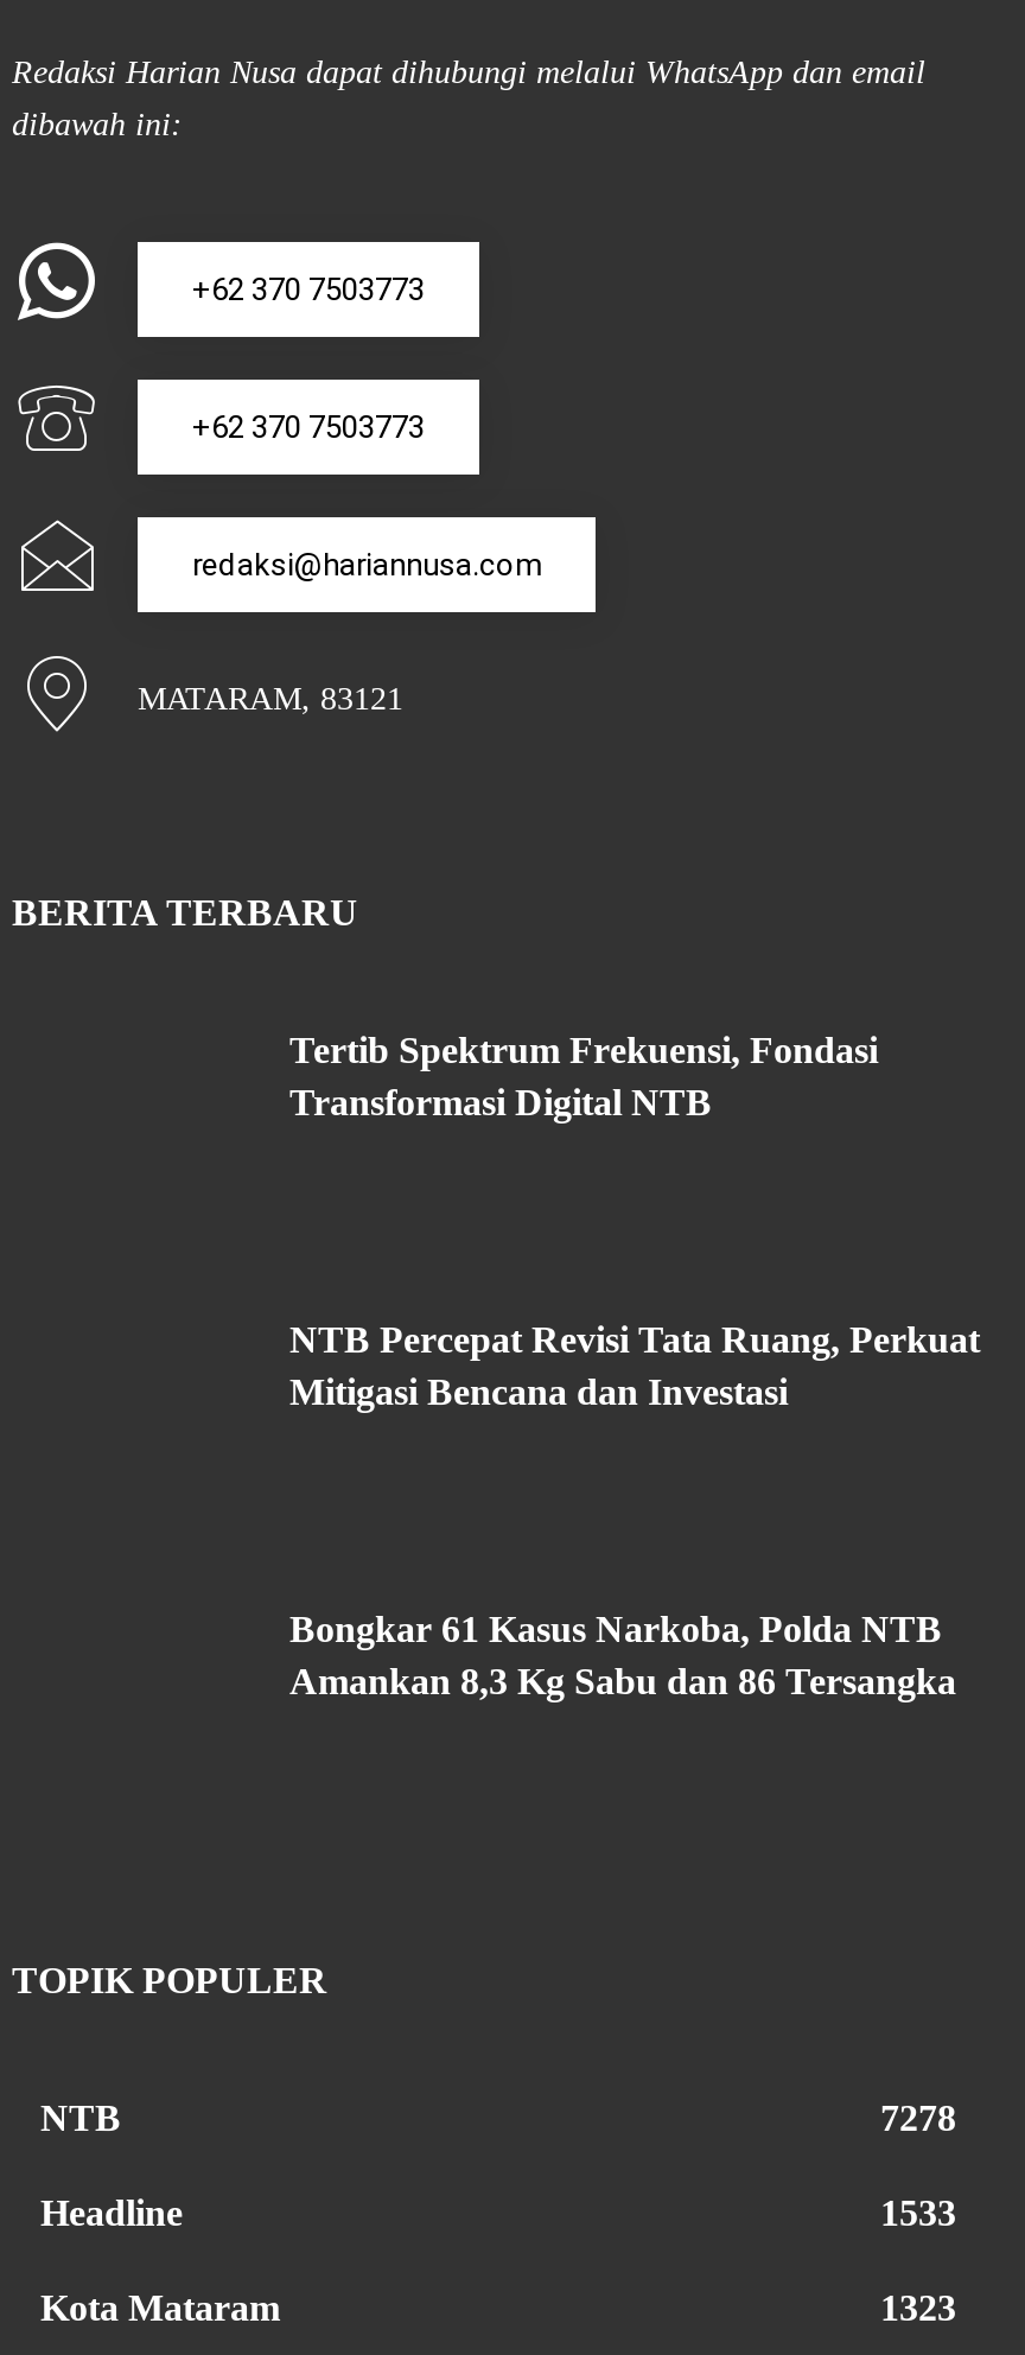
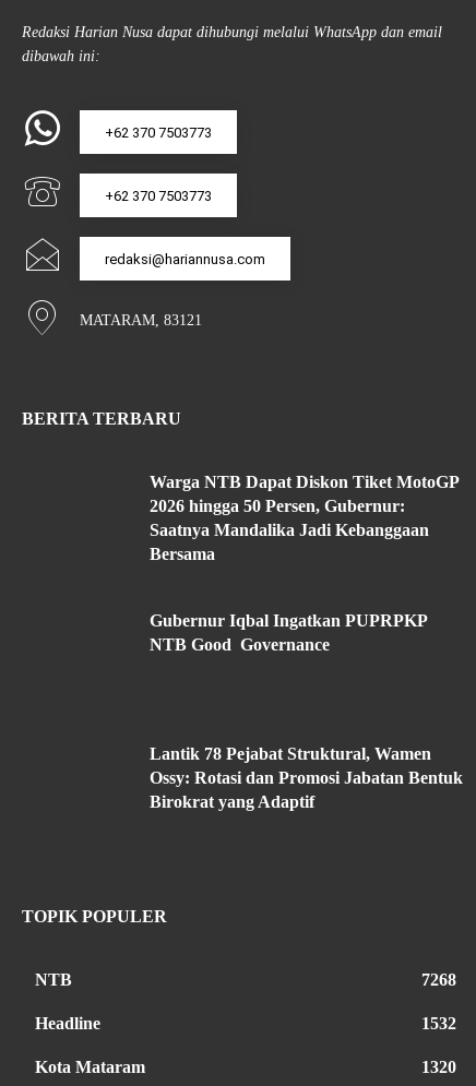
[289,1030,878,1122] Tertib Spektrum Frekuensi, Fondasi | Transformasi Digital NTB -> [150,473,460,563] Warga NTB Dapat Diskon Tiket MotoGP | 2026 hingga 50 Persen, Gubernur: | Saatnya Mandalika Jadi Kebanggaan | Bersama
[289,1319,980,1411] NTB Percepat Revisi Tata Ruang, Perkuat | Mitigasi Bencana dan Investasi -> [150,611,428,654] Gubernur Iqbal Ingatkan PUPRPKP | NTB Good Governance
[289,1608,956,1700] Bongkar 61 Kasus Narkoba, Polda NTB | Amankan 8,3 Kg Sabu dan 86 Tersangka -> [150,744,463,811] Lantik 78 Pejabat Struktural, Wamen | Ossy: Rotasi dan Promosi Jabatan Bentuk | Birokrat yang Adaptif
[880,2099,956,2139] 7278 -> [421,970,456,988] 7268
[880,2193,956,2234] 1533 -> [421,1014,456,1032] 1532
[880,2288,956,2329] 1323 -> [421,1057,456,1076] 1320

